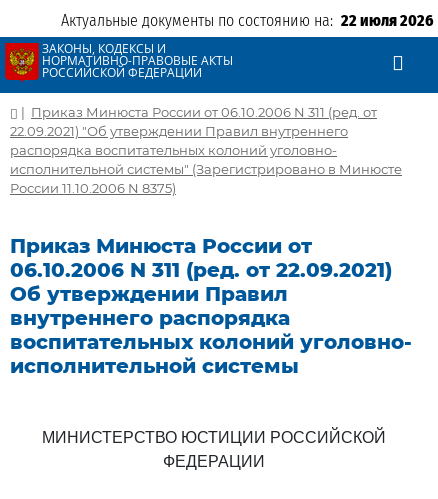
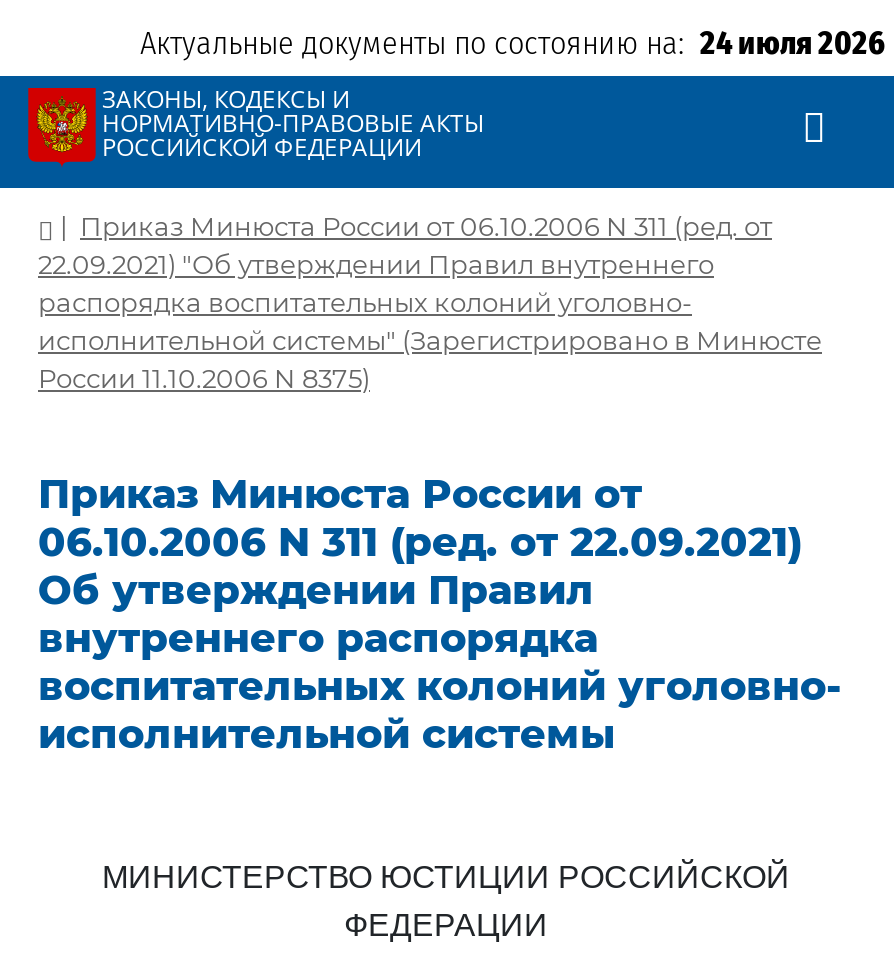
[61,11,434,30] Актуальные документы по состоянию на: 22 июля 2026 -> [140,24,886,62] Актуальные документы по состоянию на: 24 июля 2026

